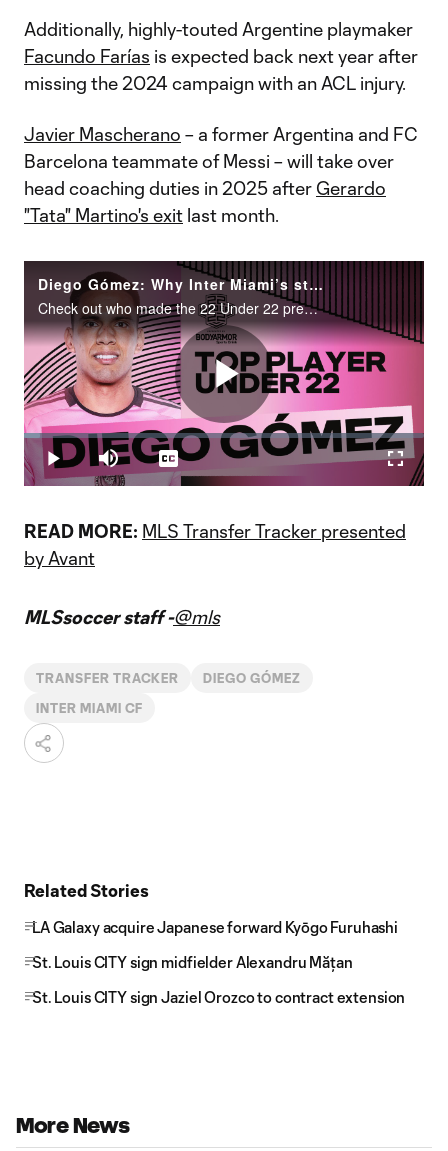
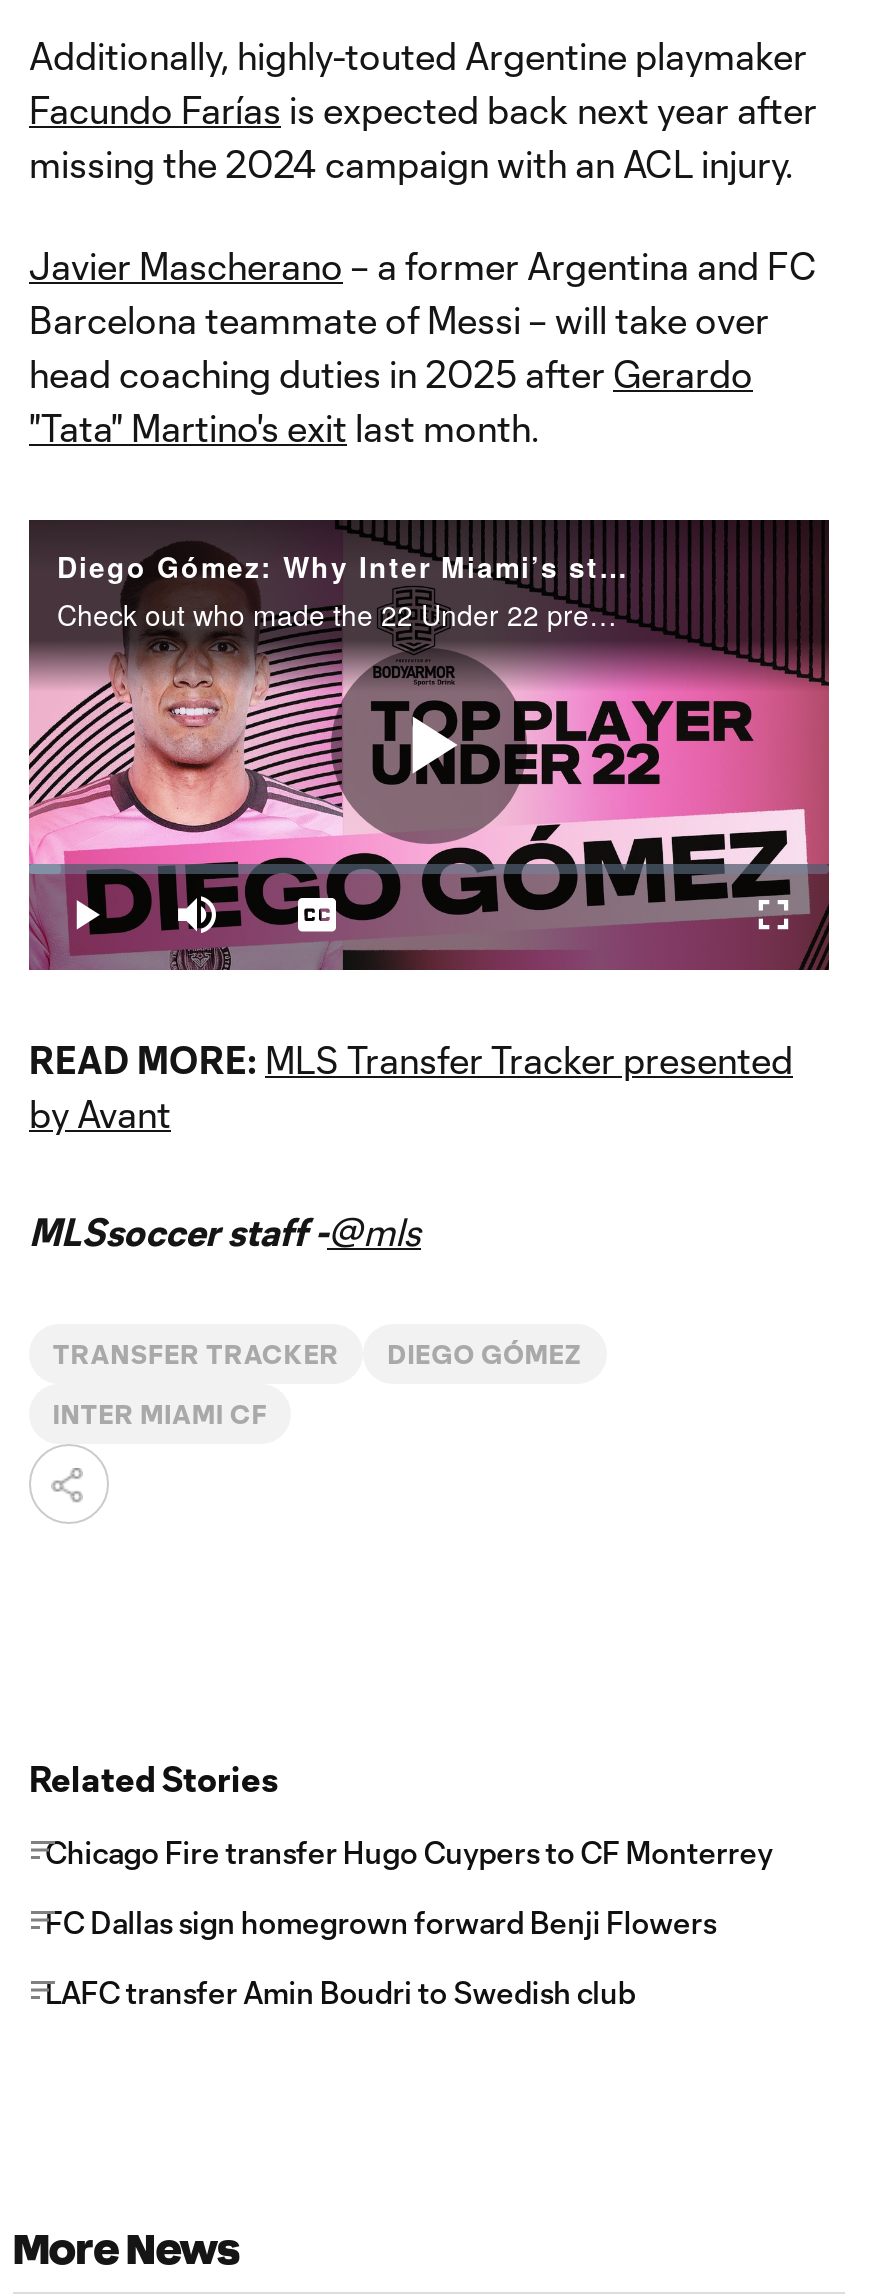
[32,918,398,936] LA Galaxy acquire Japanese forward Kyōgo Furuhashi -> [45,1834,773,1870] Chicago Fire transfer Hugo Cuypers to CF Monterrey
[32,953,353,971] St. Louis CITY sign midfielder Alexandru Mățan -> [45,1904,716,1940] FC Dallas sign homegrown forward Benji Flowers
[32,988,405,1006] St. Louis CITY sign Jaziel Orozco to contract extension -> [45,1974,636,2010] LAFC transfer Amin Boudri to Swedish club

